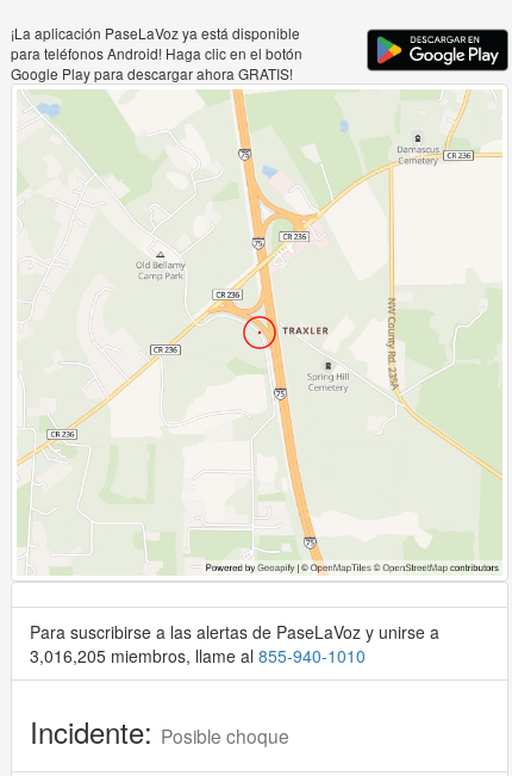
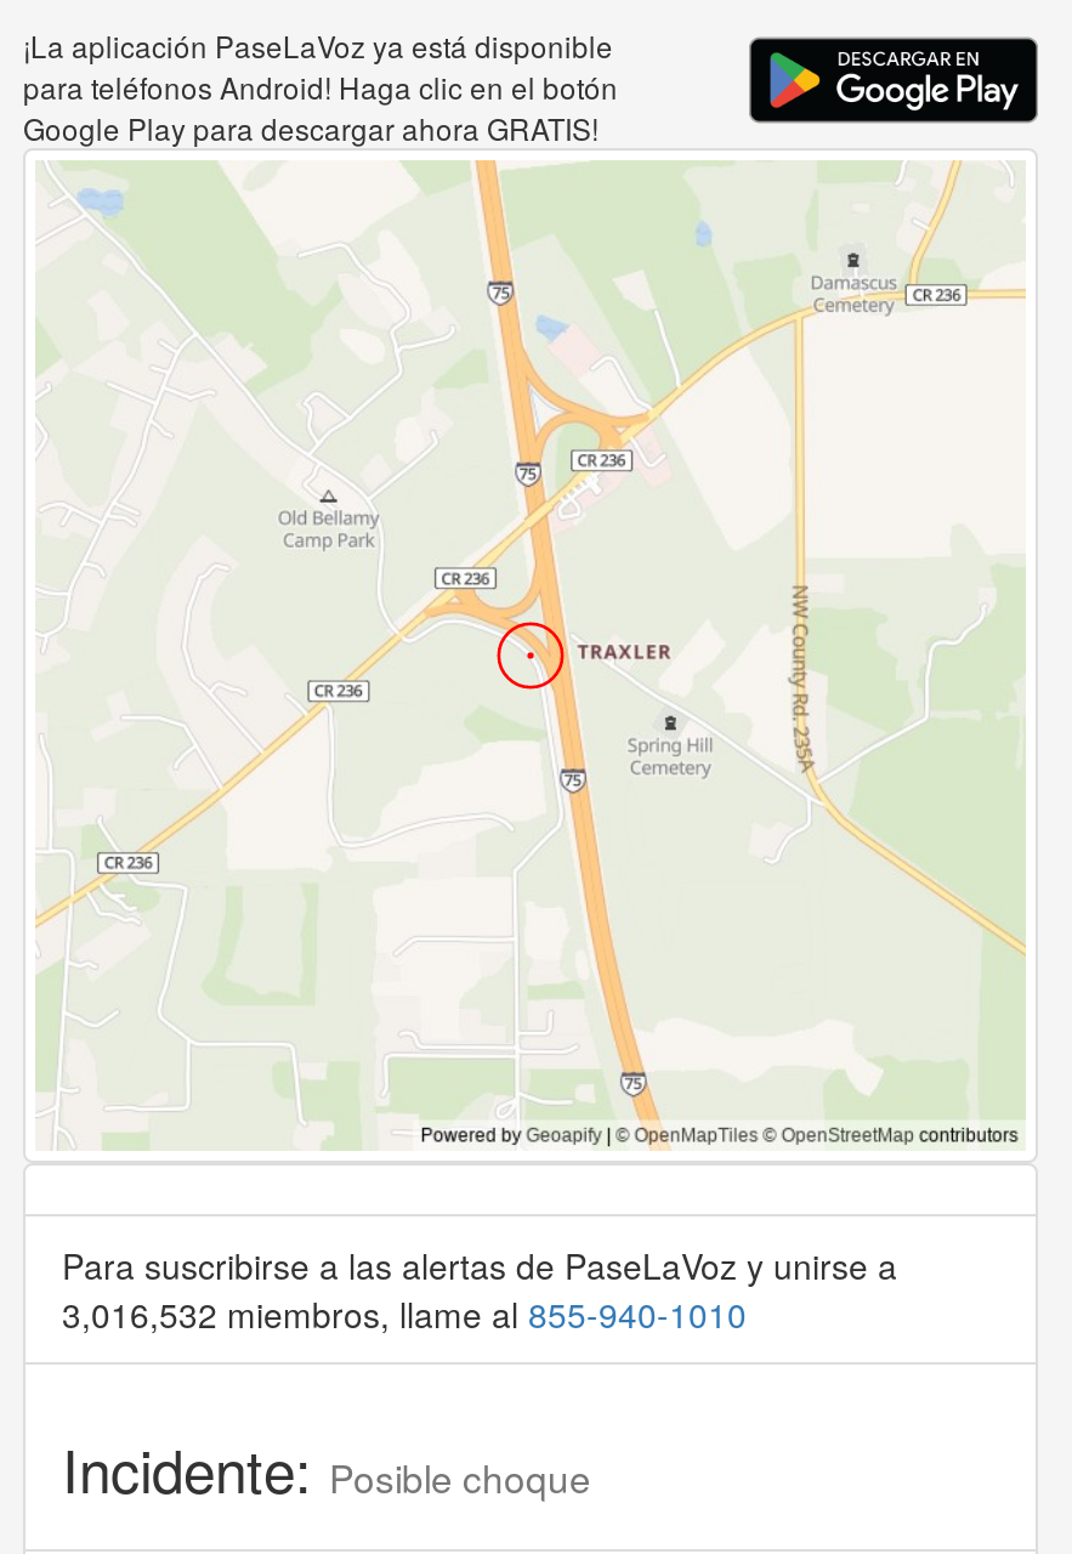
[30,644,366,668] 3,016,205 miembros, llame al 855-940-1010 -> [62,1290,747,1338] 3,016,532 miembros, llame al 855-940-1010

